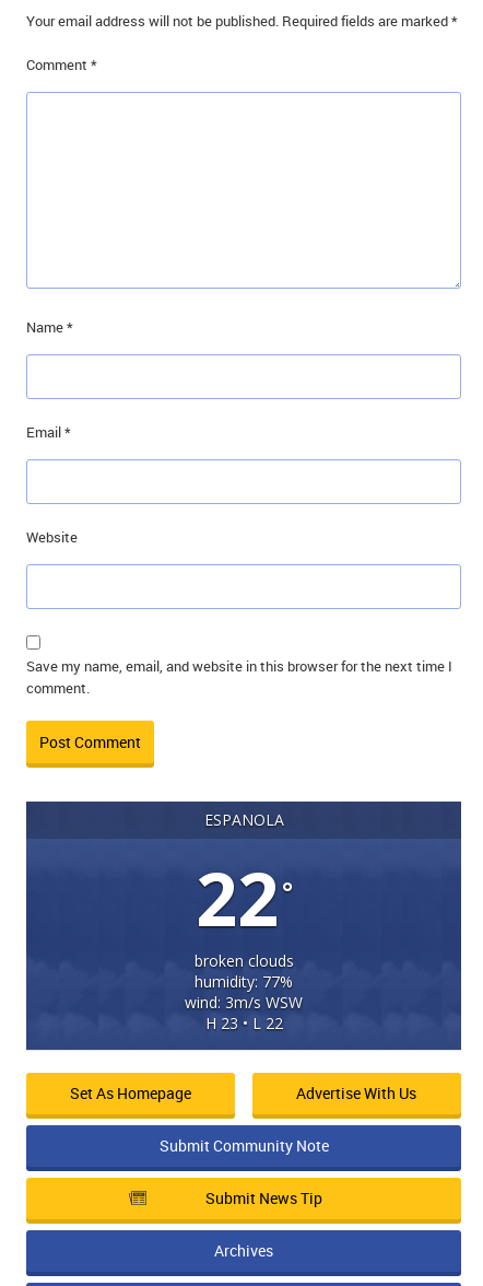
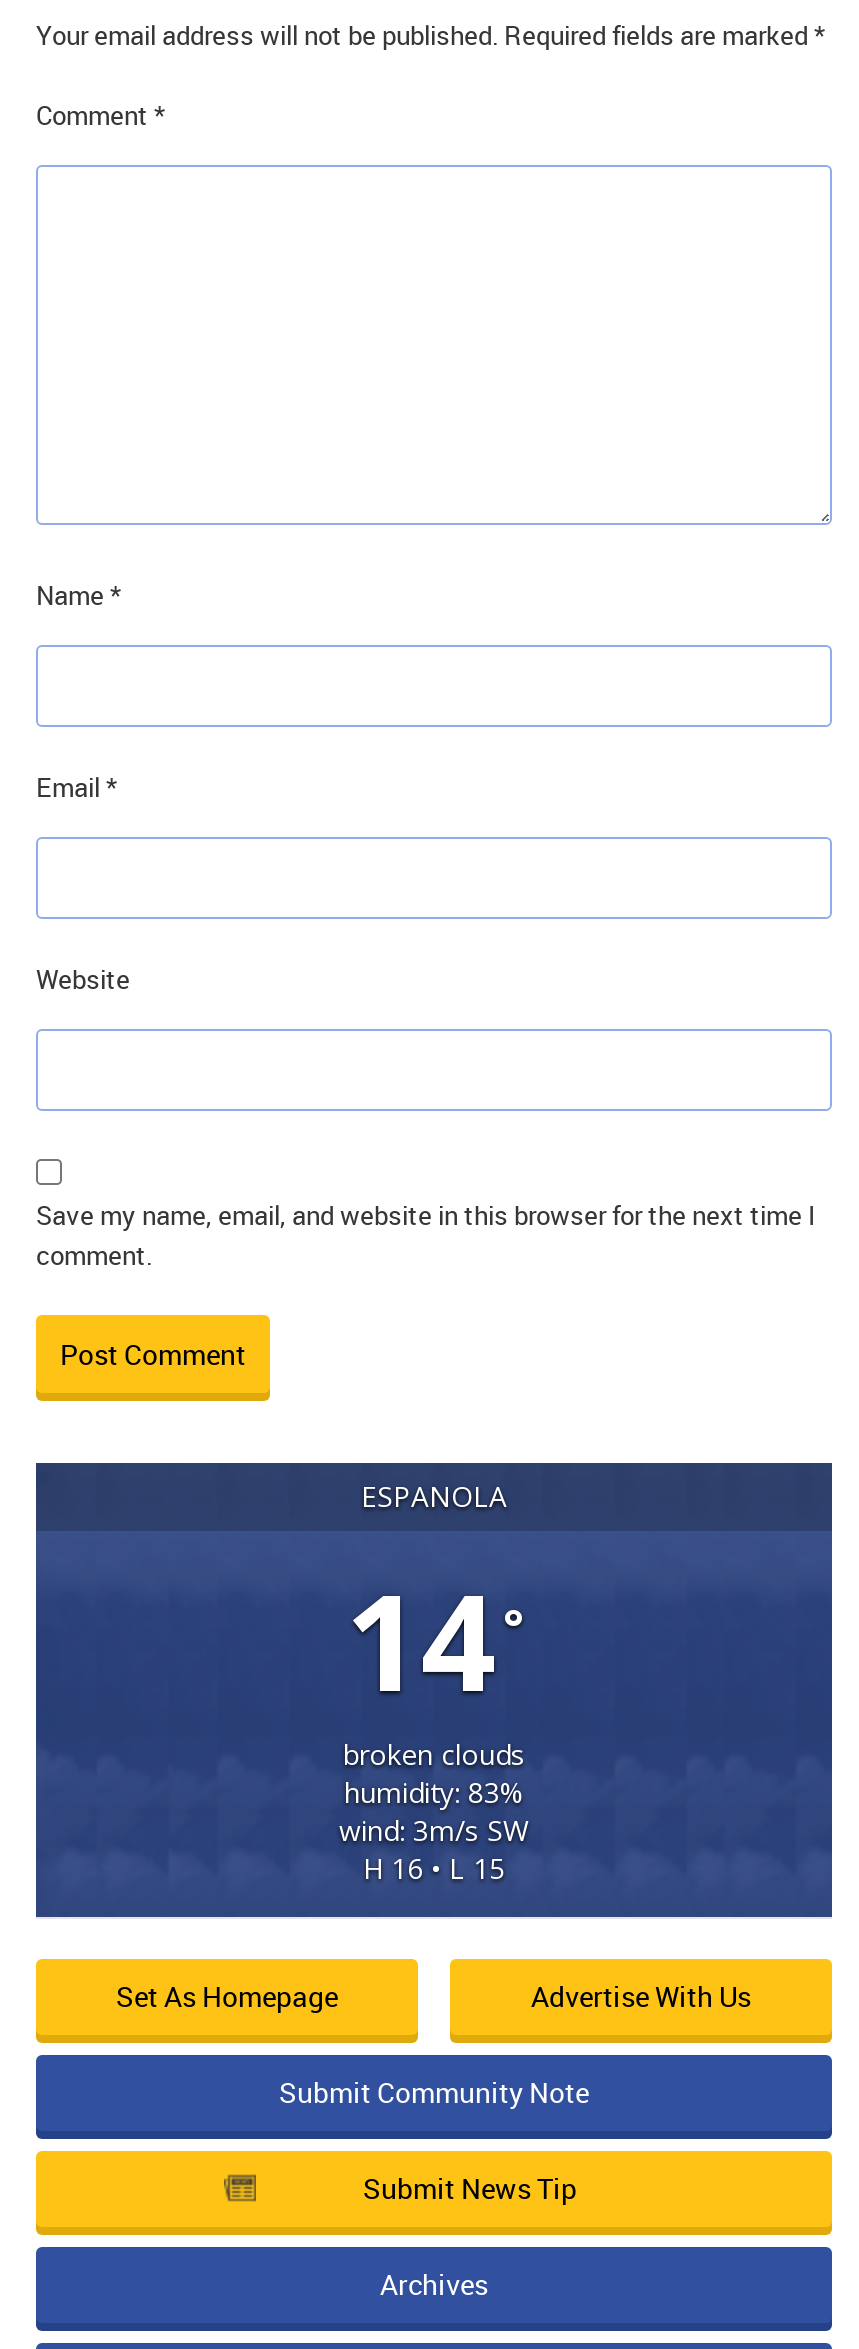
[195,849,292,947] 22 ° -> [345,1549,523,1729] 14 °
[195,971,293,992] humidity: 77% -> [344,1773,524,1811] humidity: 83%
[185,992,303,1013] wind: 3m/s WSW -> [339,1811,529,1849] wind: 3m/s SW
[205,1013,282,1033] H 23 • L 22 -> [363,1849,505,1887] H 16 • L 15

